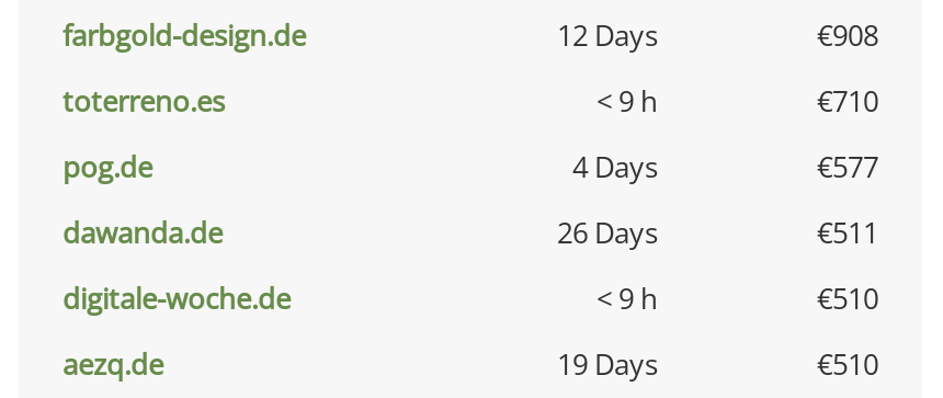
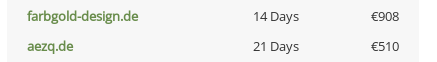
[557,15,658,55] 12 Days -> [252,7,298,25] 14 Days
[63,81,878,318] toterreno.es | < 9 h | €710 | pog.de | 4 Days | €577 | dawanda.de | 26 Days | €511 | digitale-woche.de | < 9 h | €510 -> none
[557,344,658,384] 19 Days -> [252,37,298,55] 21 Days

